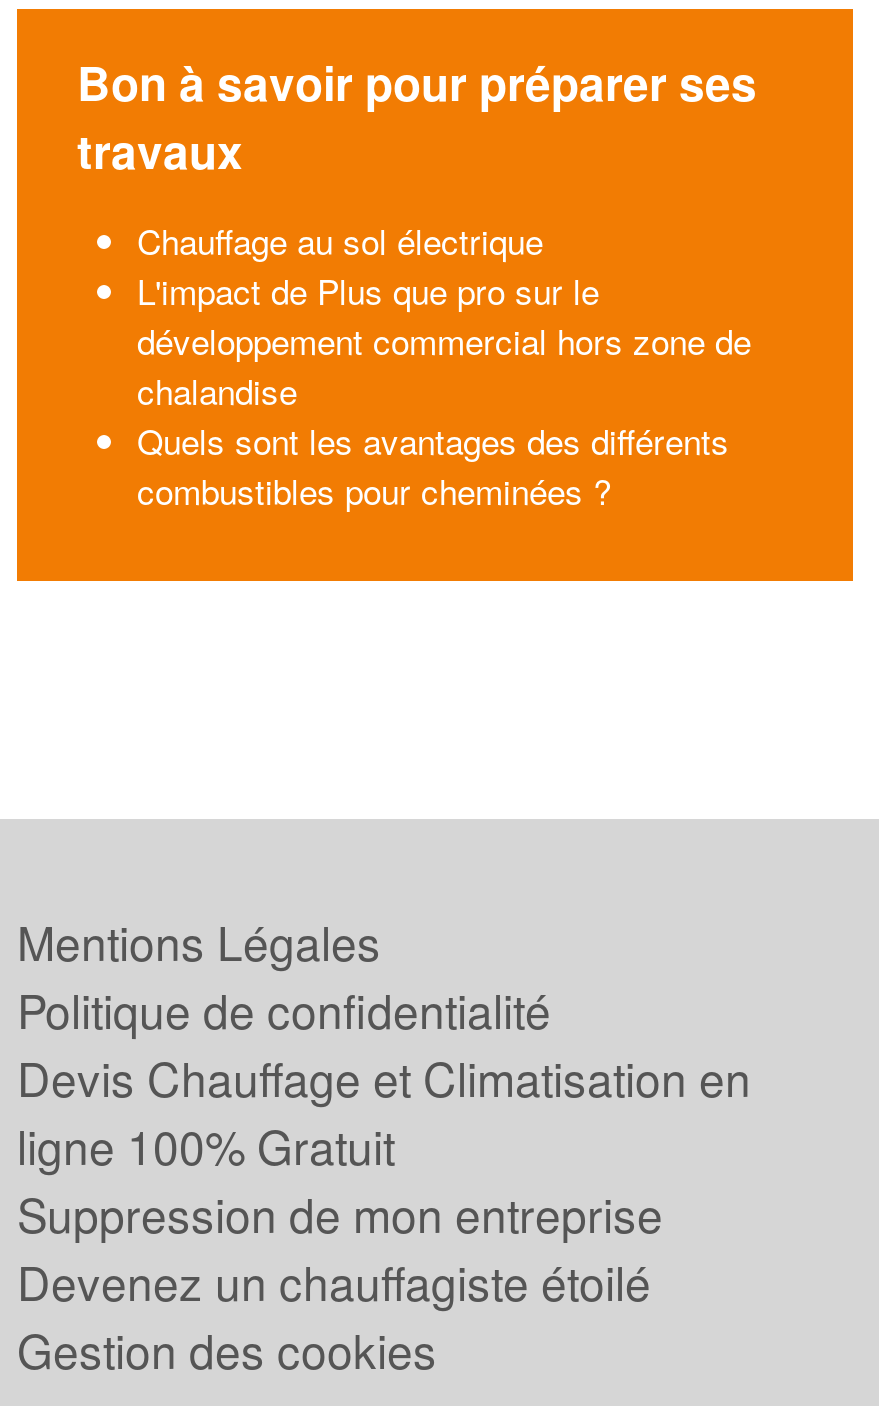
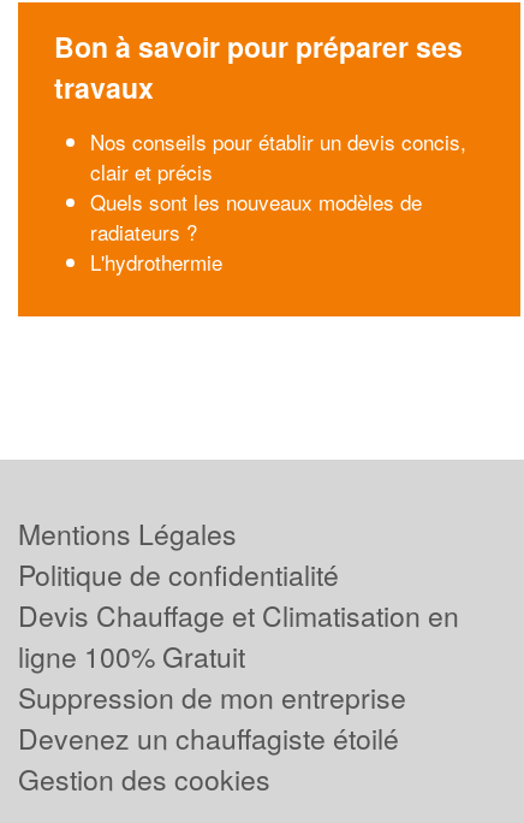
[137,215,751,515] Chauffage au sol électrique | L'impact de Plus que pro sur le | développement commercial hors zone de | chalandise | Quels sont les avantages des différents | combustibles pour cheminées ? -> [90,126,466,277] Nos conseils pour établir un devis concis, | clair et précis | Quels sont les nouveaux modèles de | radiateurs ? | L'hydrothermie

